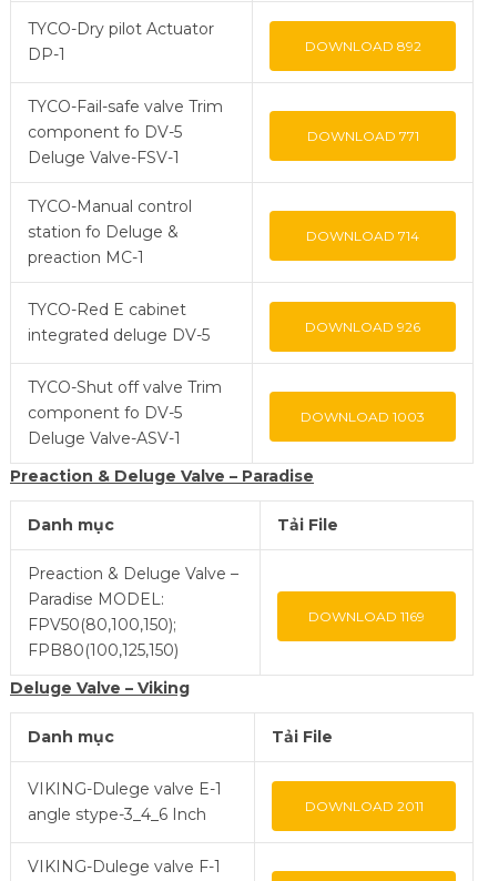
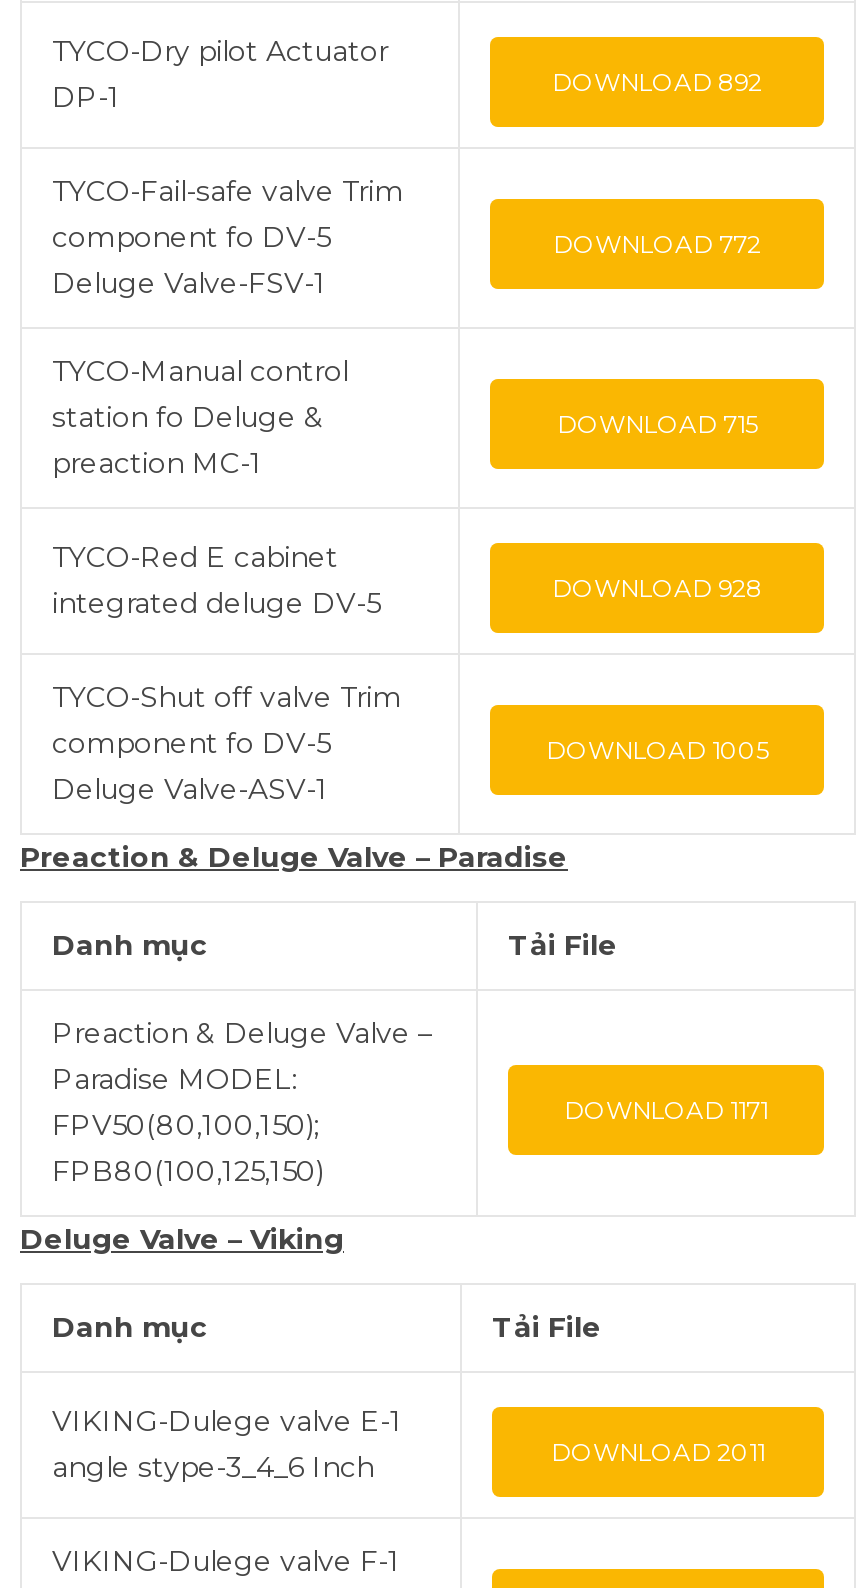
[307,127,419,144] DOWNLOAD 771 -> [553,230,761,260] DOWNLOAD 772
[306,227,419,244] DOWNLOAD 714 -> [557,410,757,440] DOWNLOAD 715
[305,318,420,335] DOWNLOAD 926 -> [552,574,762,604] DOWNLOAD 928
[301,408,425,425] DOWNLOAD 1003 -> [546,736,768,766] DOWNLOAD 1005
[308,608,425,624] DOWNLOAD 1169 -> [564,1096,768,1126] DOWNLOAD 1171

